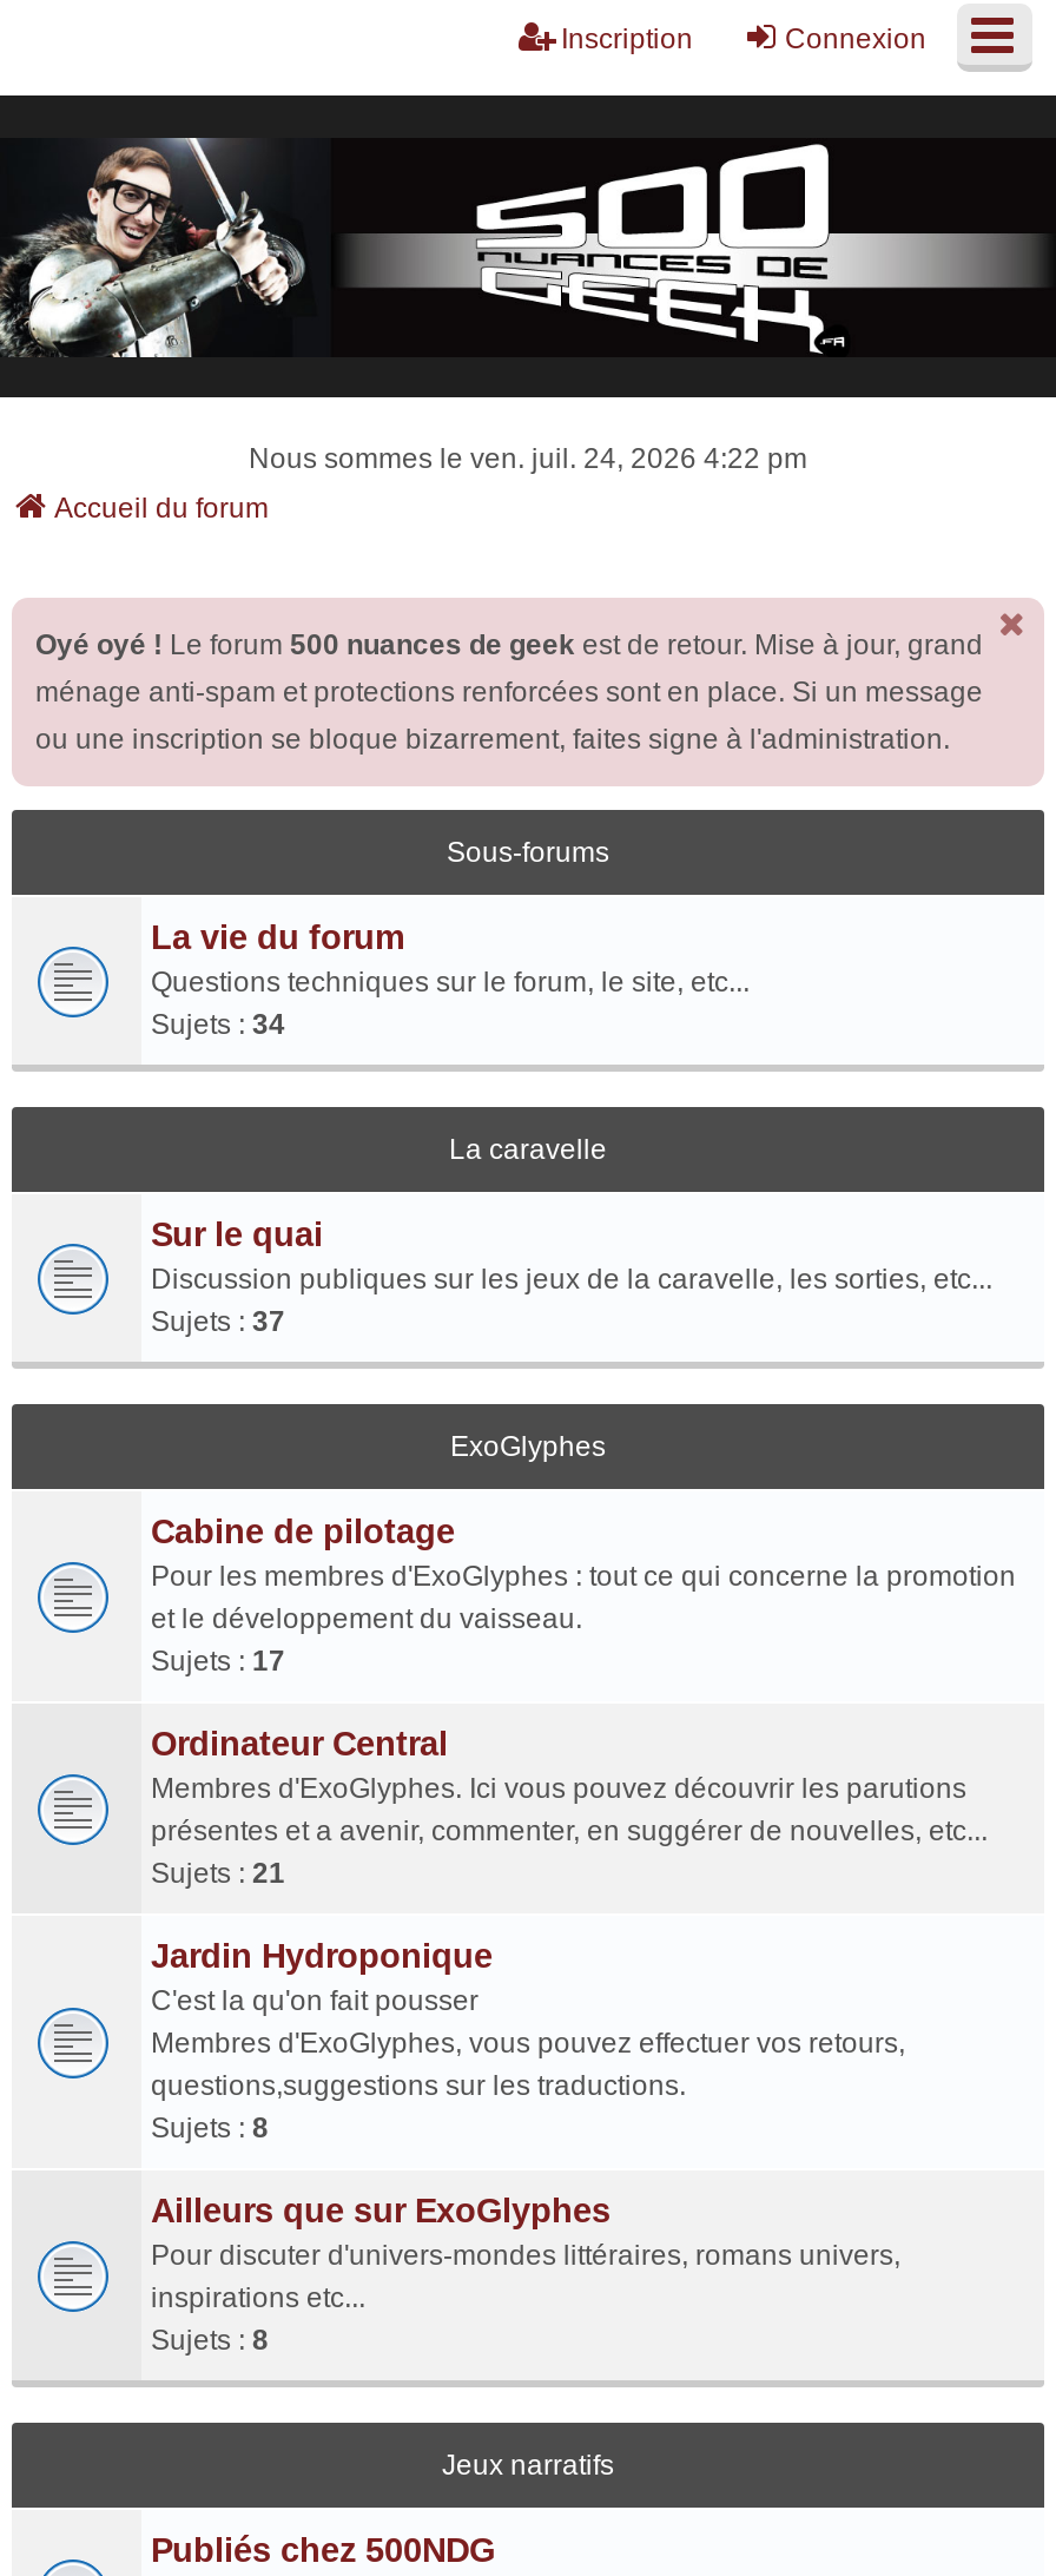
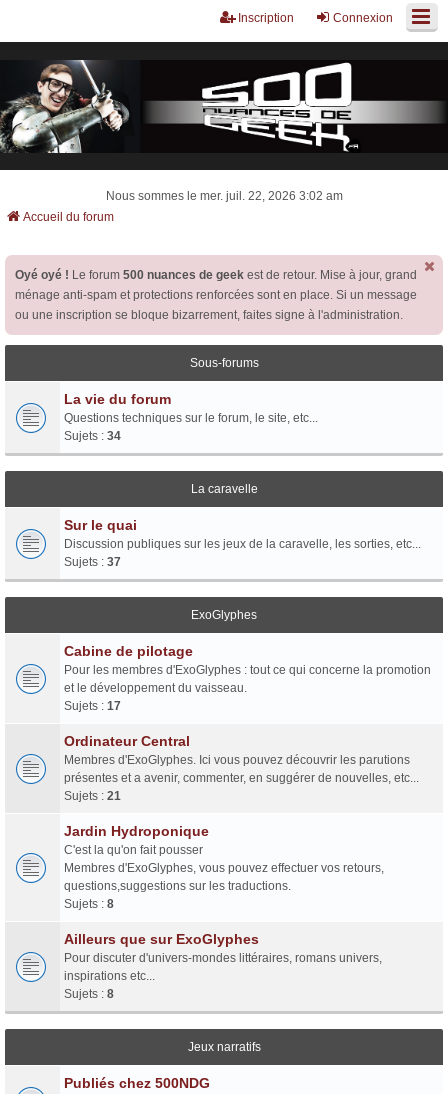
[249,443,807,476] Nous sommes le ven. juil. 24, 2026 4:22 pm -> [105,189,342,203] Nous sommes le mer. juil. 22, 2026 3:02 am

